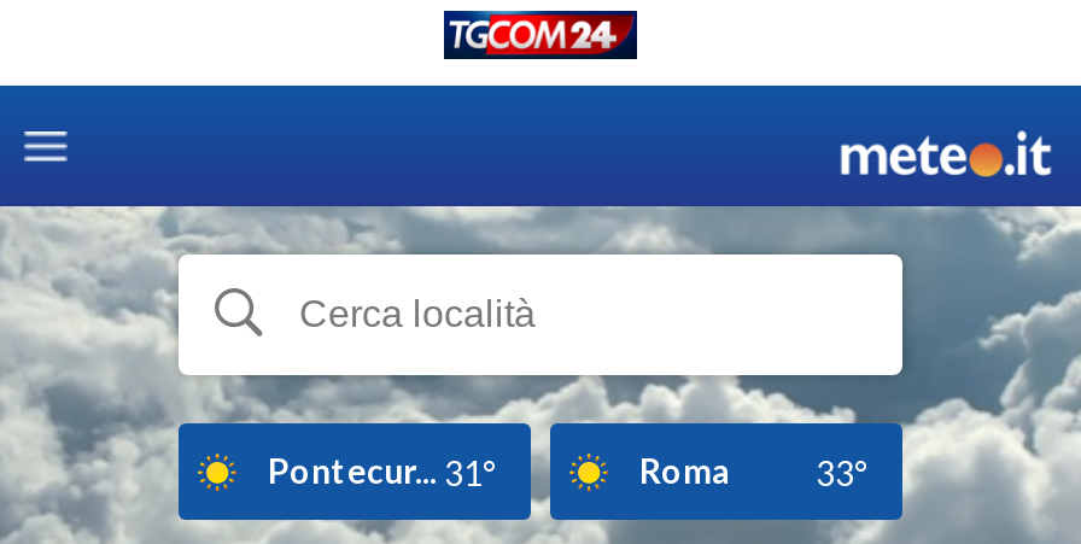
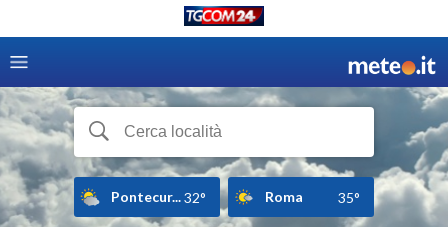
[268,449,497,492] Pontecur... 31° -> [111,187,206,205] Pontecur... 32°
[816,451,869,492] 33° -> [338,188,360,205] 35°

